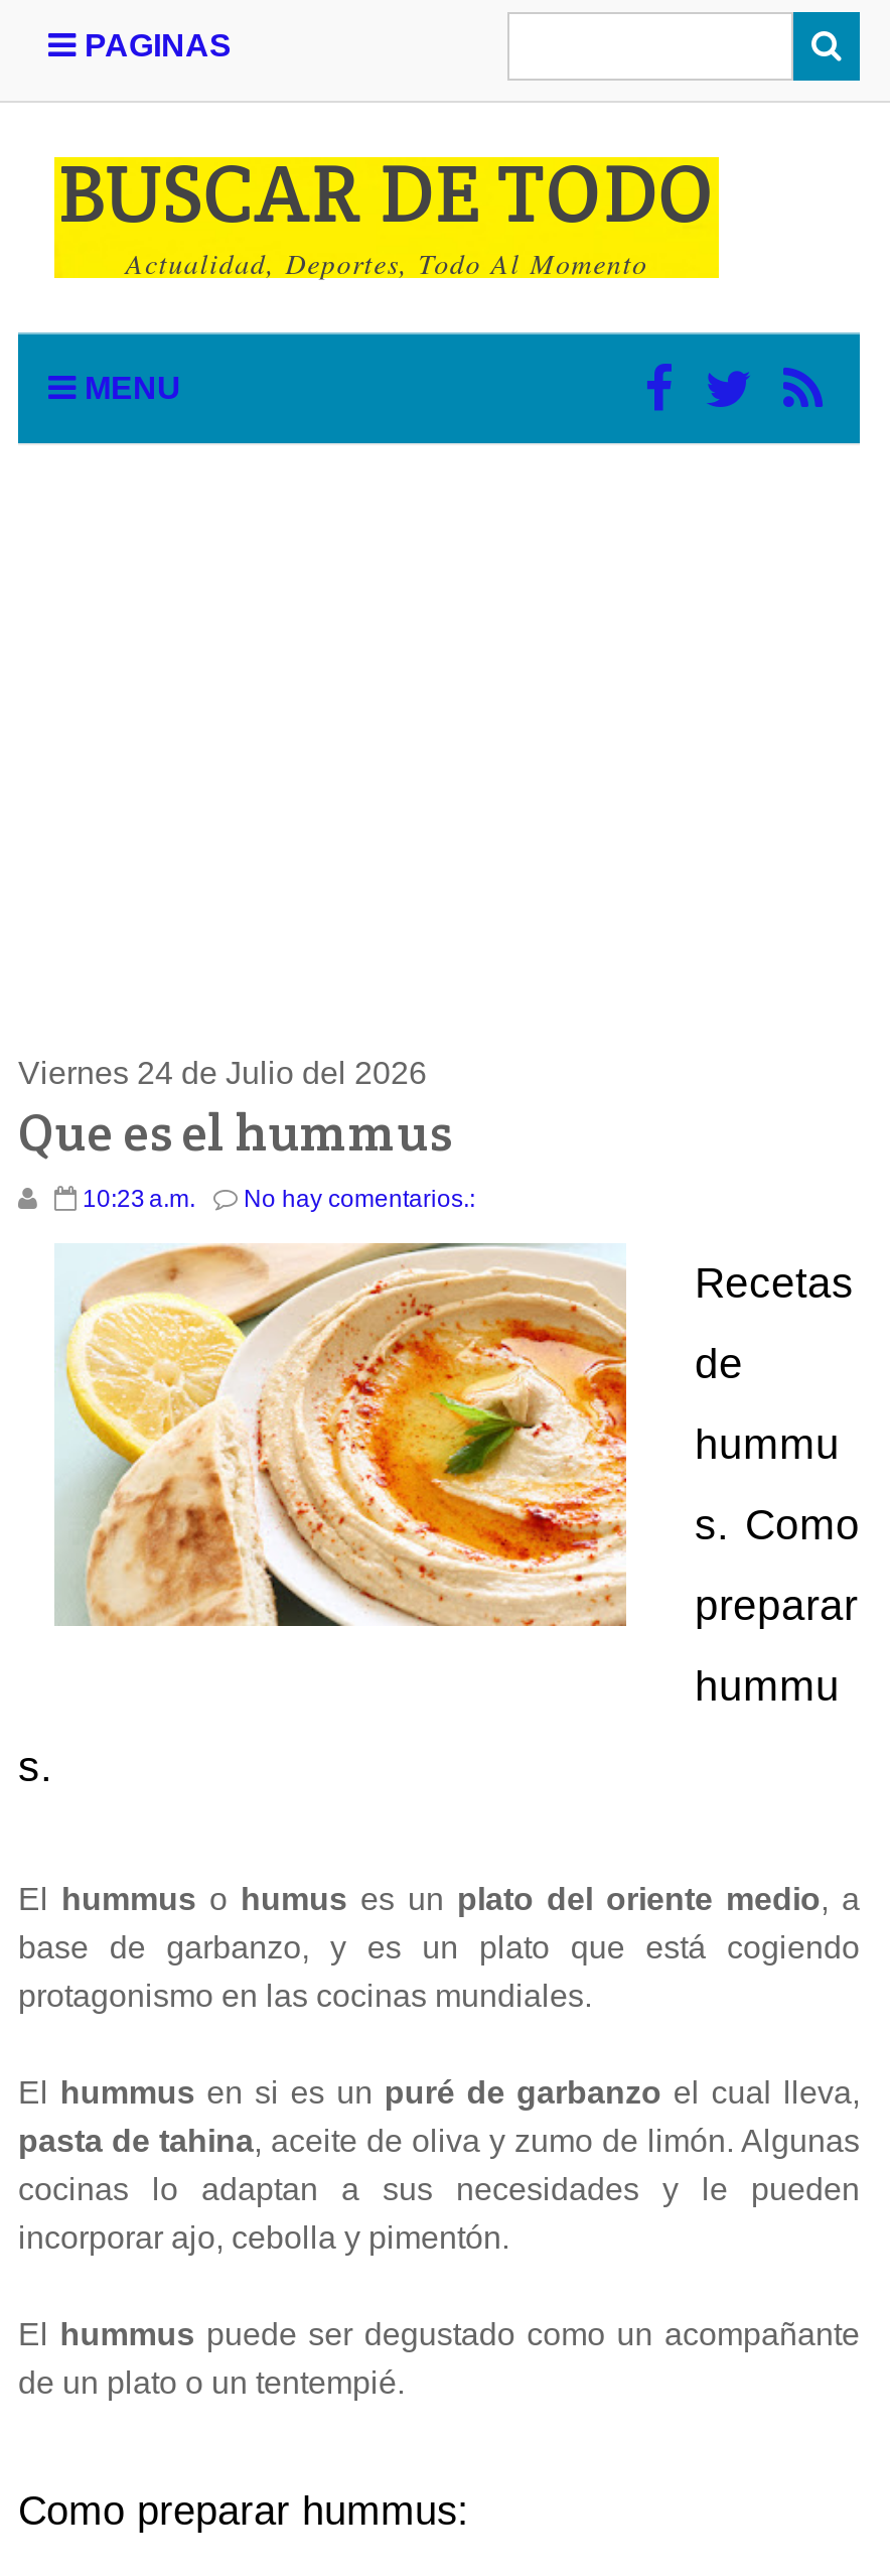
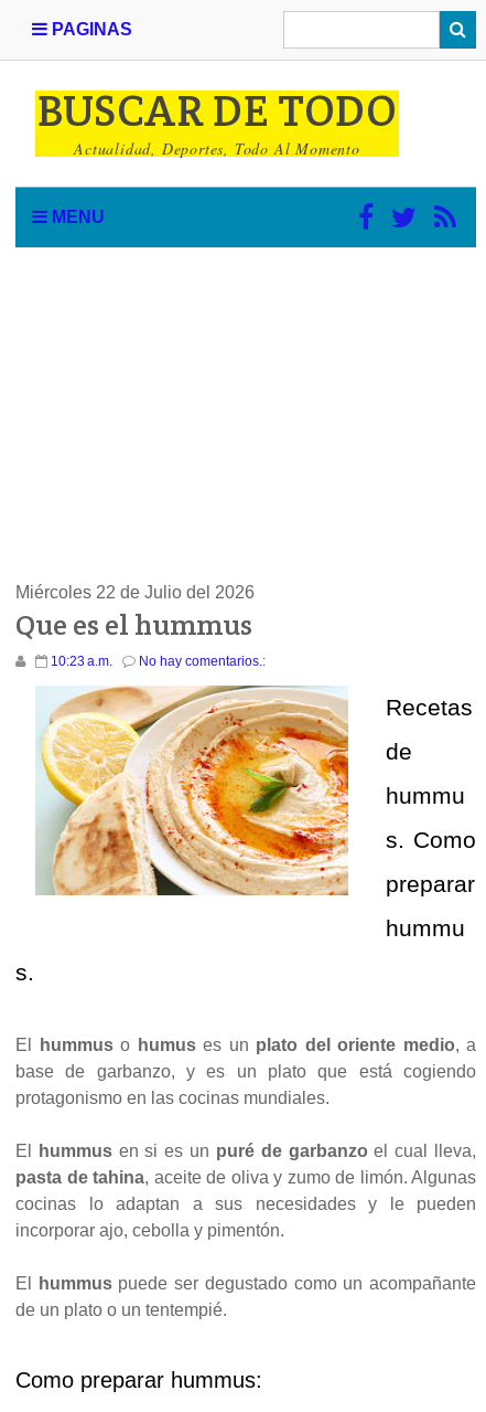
[18,1056,427,1090] Viernes 24 de Julio del 2026 -> [15,583,255,602] Miércoles 22 de Julio del 2026

